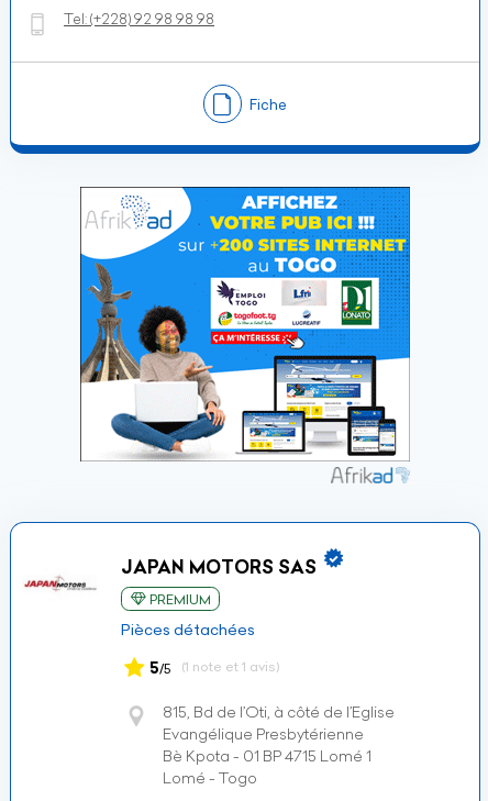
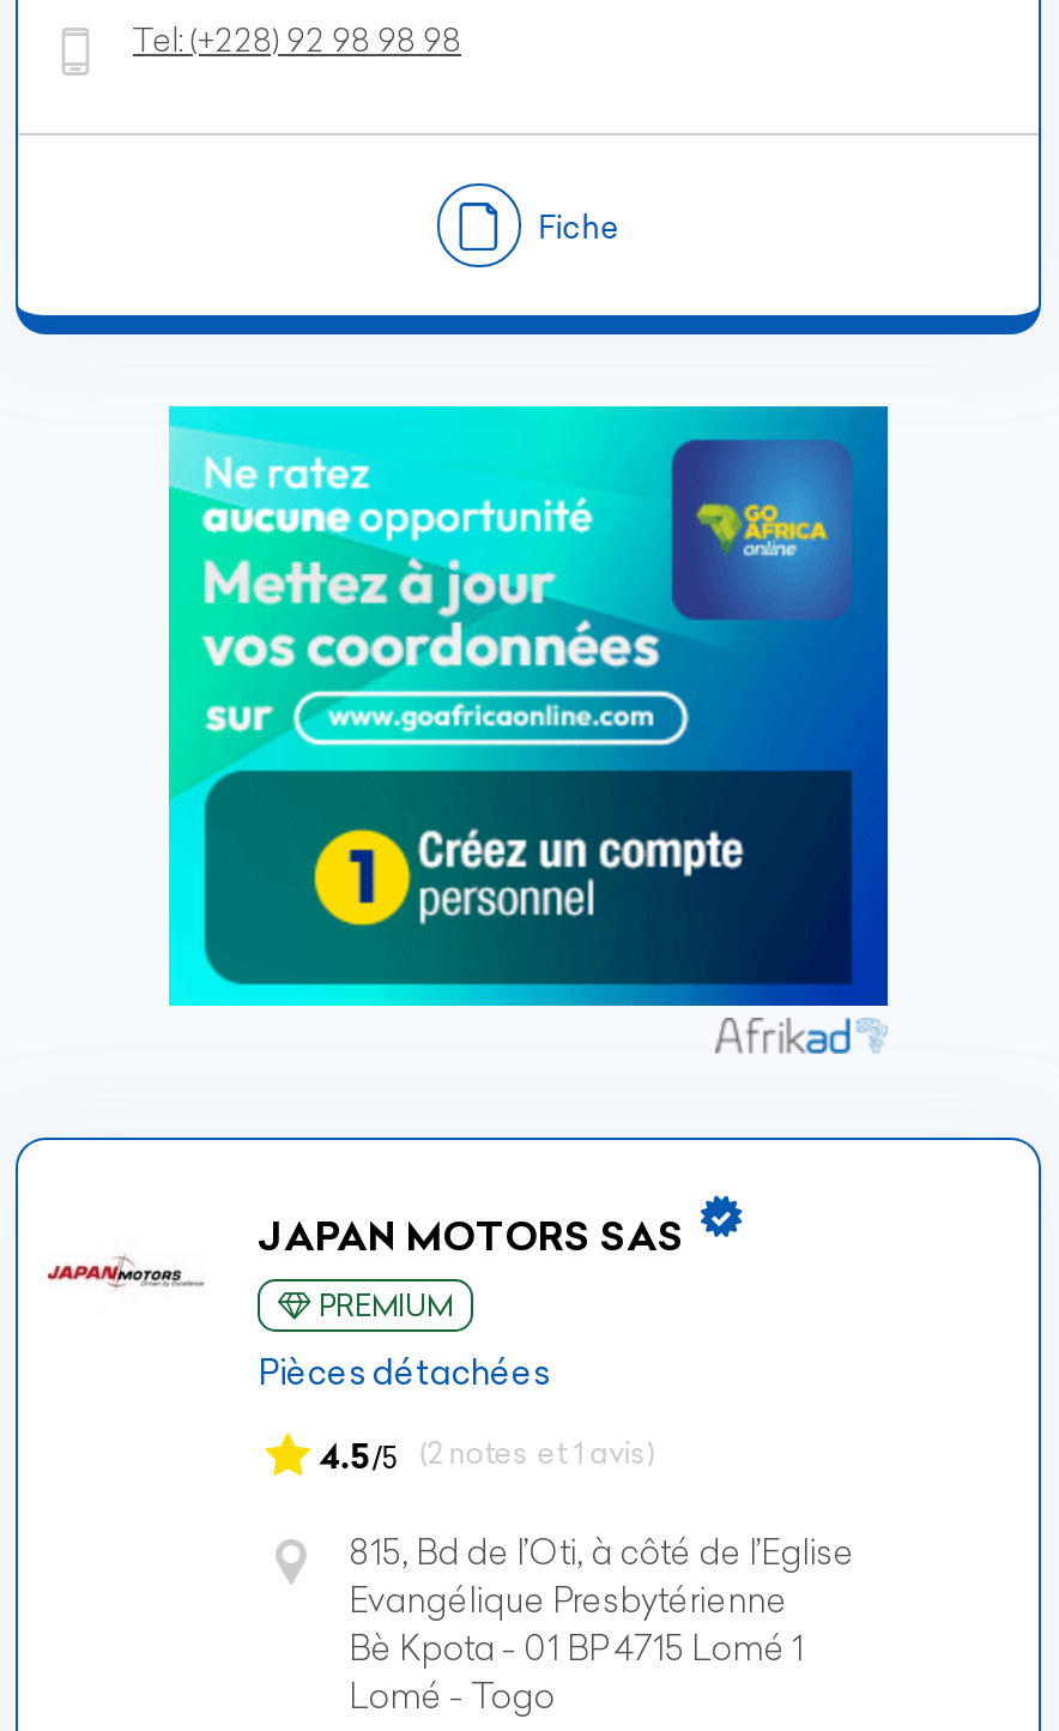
[79,186,411,461] [image] -> [167,404,890,1008] [image]
[149,658,170,678] 5/5 -> [319,1435,396,1478] 4.5/5
[181,658,279,675] (1 note et 1 avis) -> [420,1435,655,1471] (2 notes et 1 avis)

